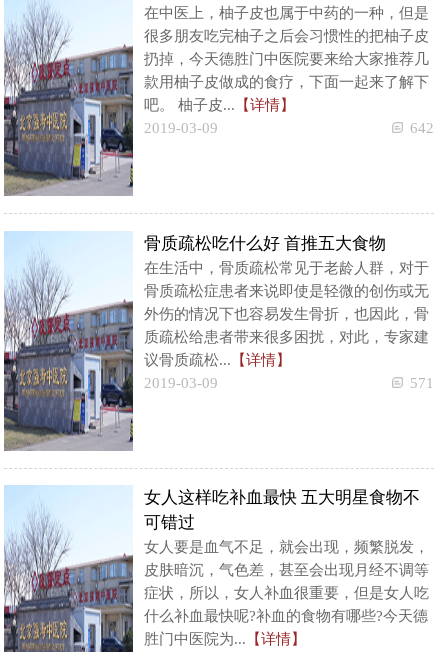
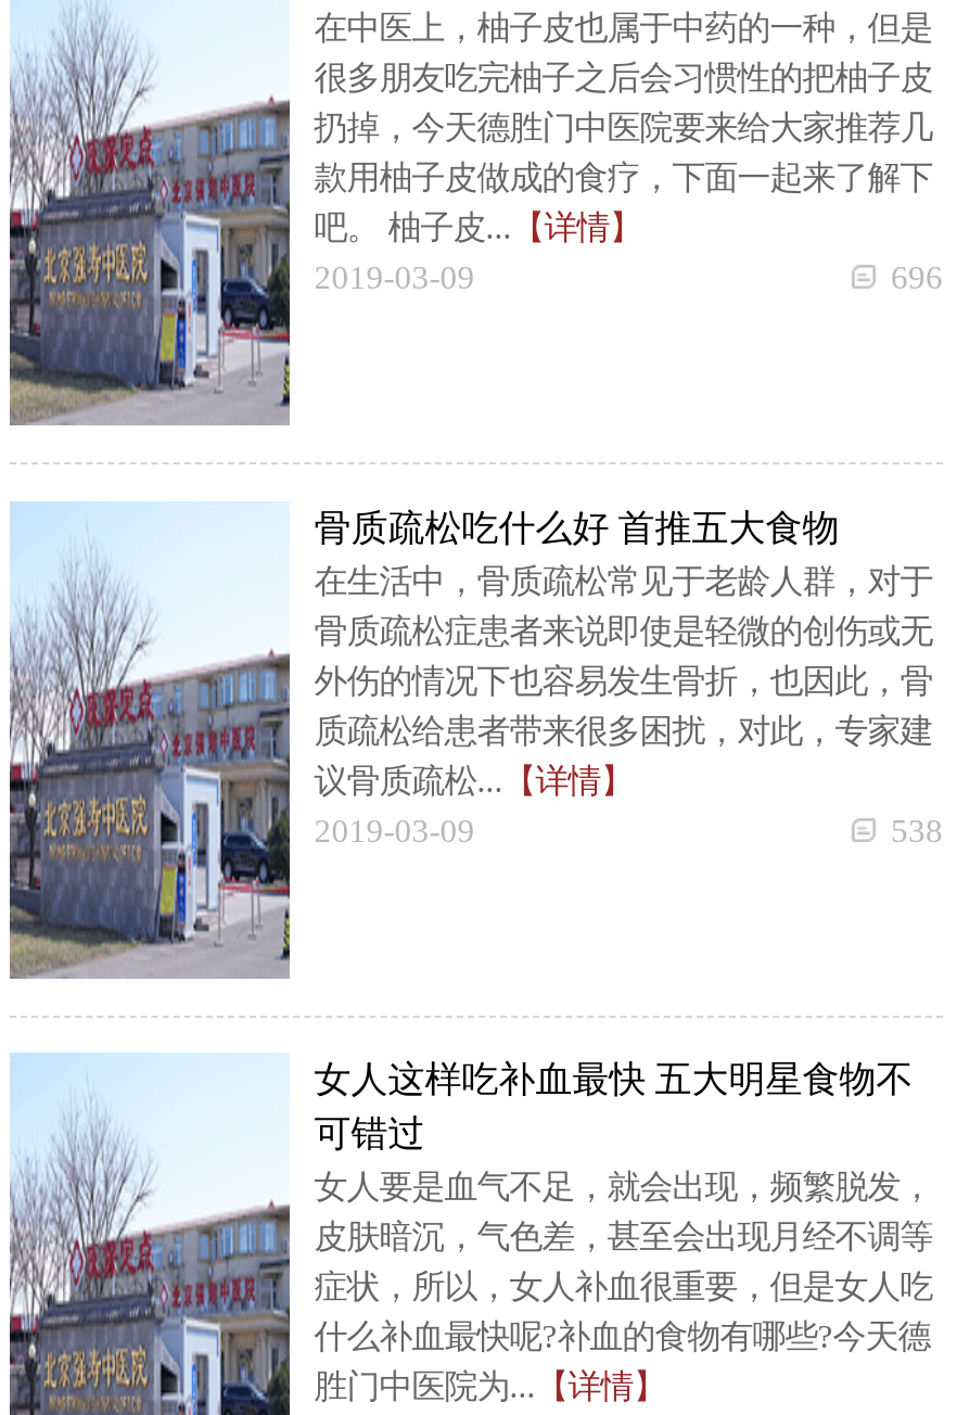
[410,119,434,136] 642 -> [891,258,943,295] 696
[410,374,434,391] 571 -> [891,811,943,848] 538

